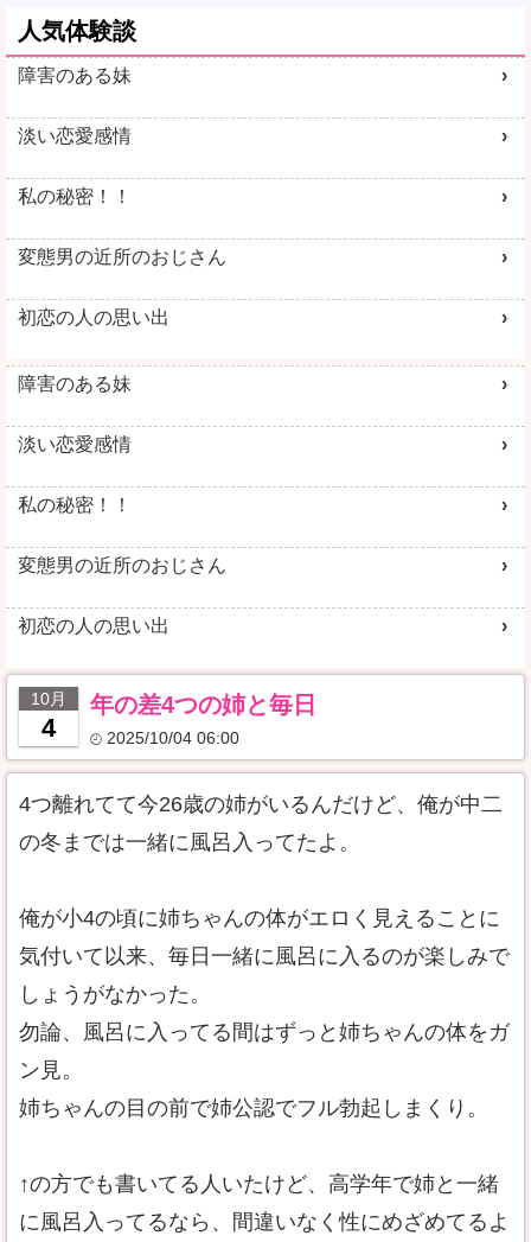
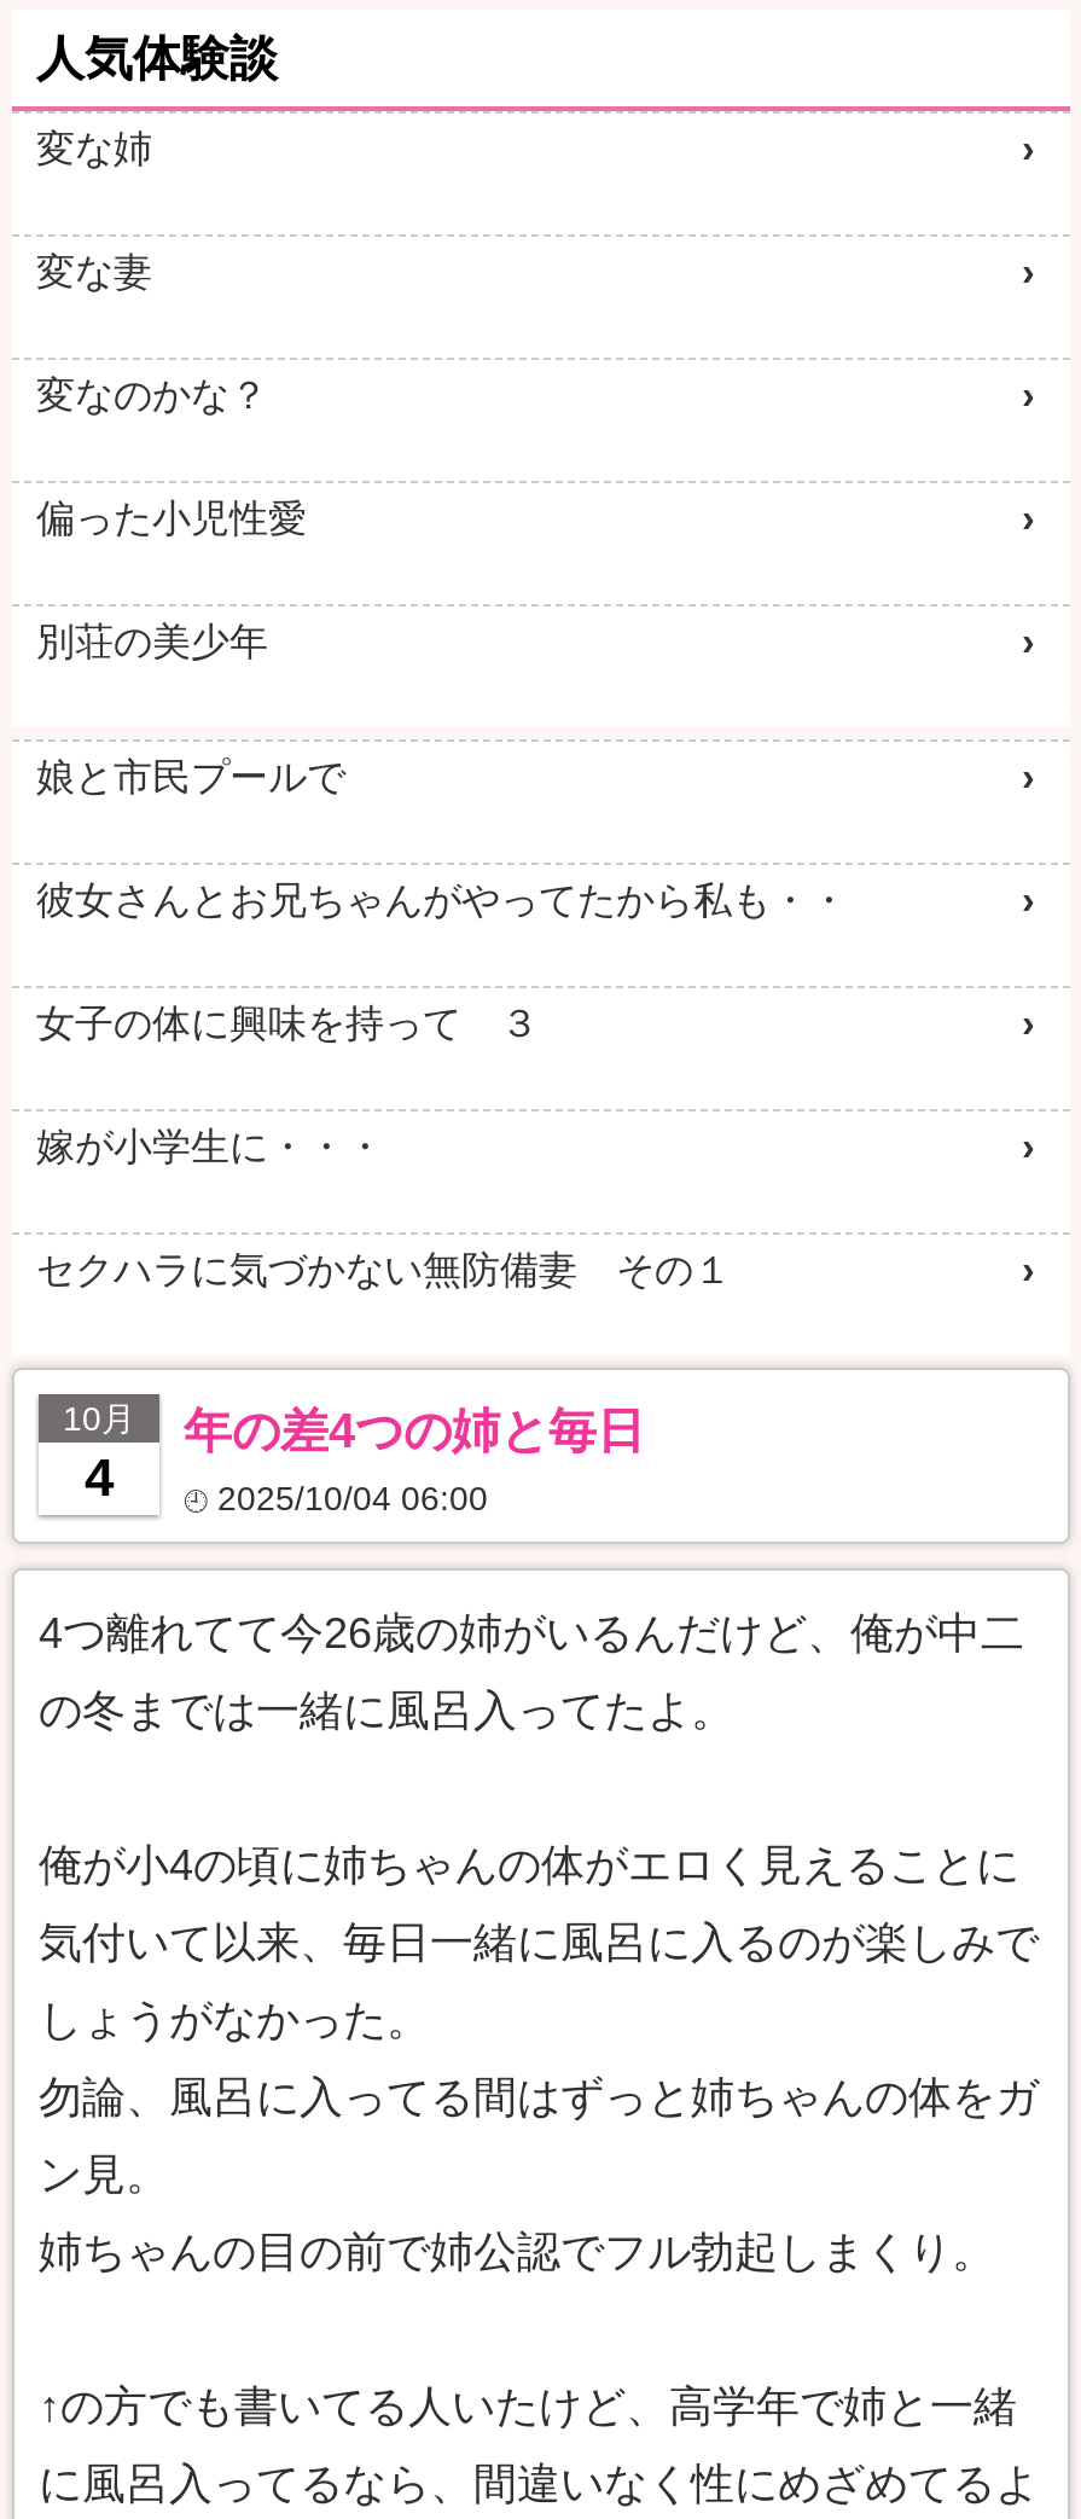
[18,65,132,85] 障害のある妹 -> [36,128,152,169] 変な姉
[18,126,132,146] 淡い恋愛感情 -> [36,251,152,292] 変な妻
[18,186,132,206] 私の秘密！！ -> [36,375,268,416] 変なのかな？
[18,247,226,267] 変態男の近所のおじさん -> [36,498,307,539] 偏った小児性愛
[18,307,169,327] 初恋の人の思い出 -> [36,621,268,662] 別荘の美少年
[18,374,132,394] 障害のある妹 -> [36,756,345,797] 娘と市民プールで
[18,434,132,454] 淡い恋愛感情 -> [36,880,848,921] 彼女さんとお兄ちゃんがやってたから私も・・
[18,495,132,515] 私の秘密！！ -> [36,1003,539,1044] 女子の体に興味を持って ３
[18,555,226,575] 変態男の近所のおじさん -> [36,1126,384,1167] 嫁が小学生に・・・
[18,616,169,636] 初恋の人の思い出 -> [36,1249,732,1290] セクハラに気づかない無防備妻 その１

